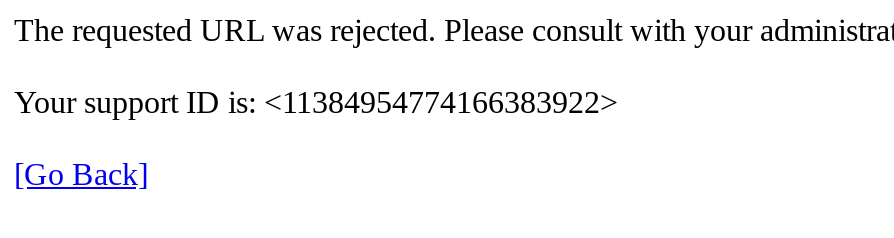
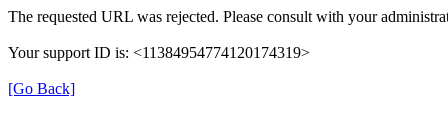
[14,85,618,119] Your support ID is: <11384954774166383922> -> [8,44,310,61] Your support ID is: <11384954774120174319>

